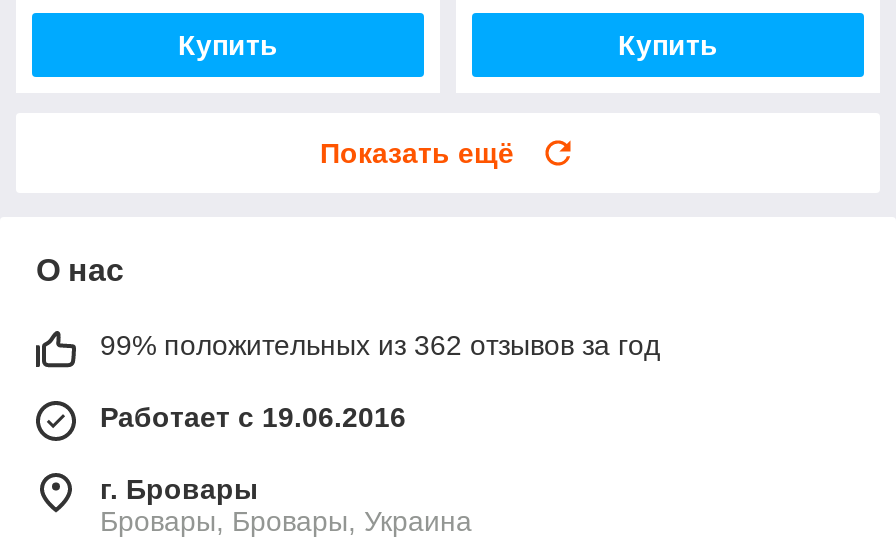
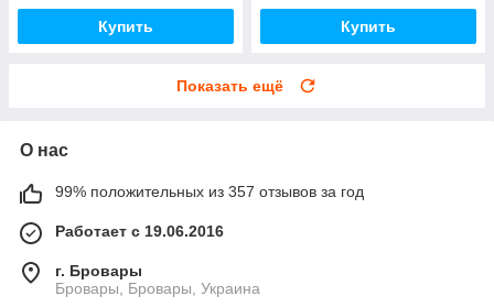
[100,329,660,361] 99% положительных из 362 отзывов за год -> [55,182,364,200] 99% положительных из 357 отзывов за год

